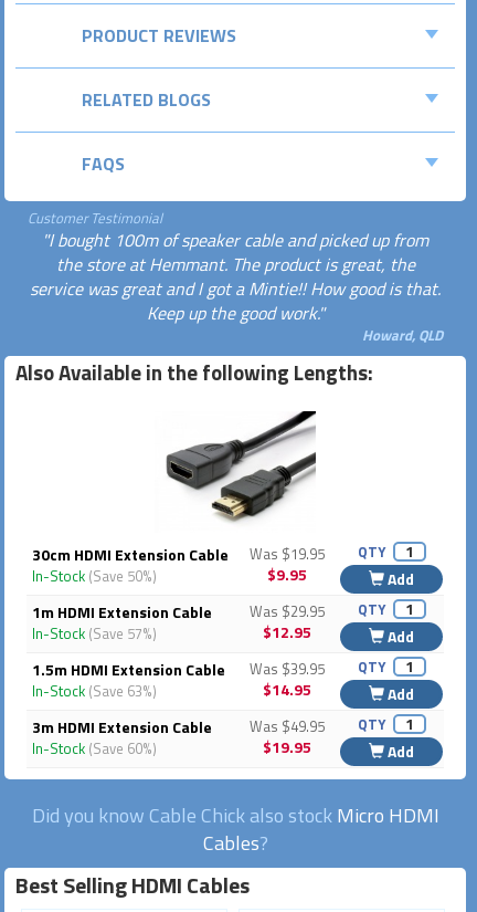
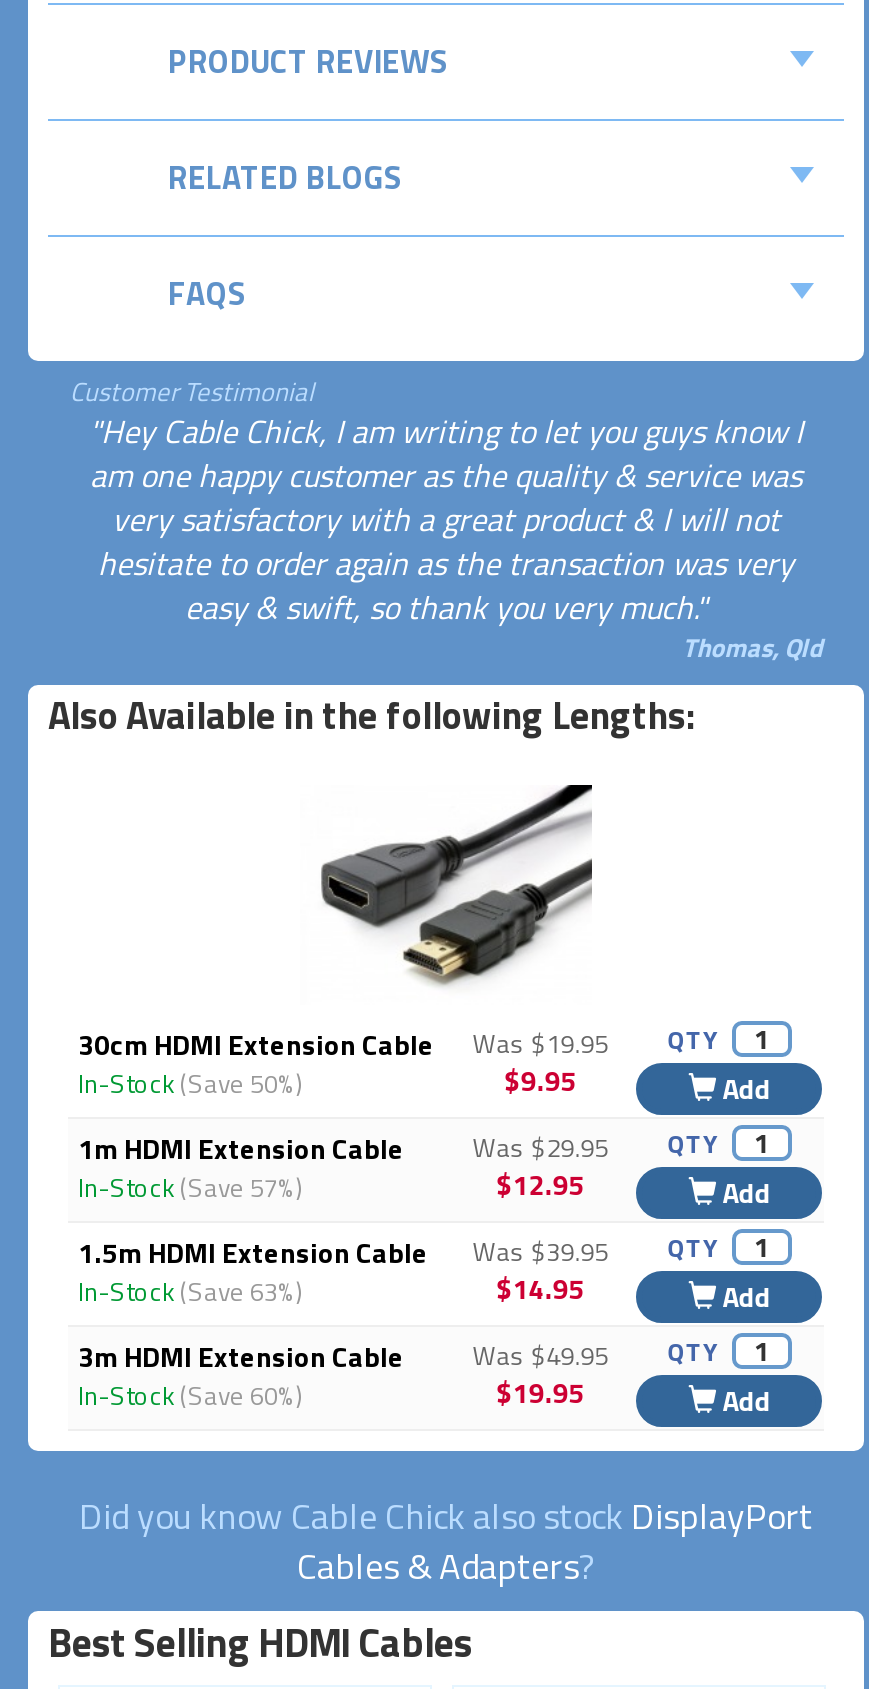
[30,226,443,346] "I bought 100m of speaker cable and picked up from | the store at Hemmant. The product is great, the | service was great and I got a Mintie!! How good is that. | Keep up the good work." | Howard, QLD -> [89,407,822,667] "Hey Cable Chick, I am writing to let you guys know I | am one happy customer as the quality & service was | very satisfactory with a great product & I will not | hesitate to order again as the transaction was very | easy & swift, so thank you very much." | Thomas, Qld
[31,800,439,858] Did you know Cable Chick also stock Micro HDMI | Cables? -> [79,1489,813,1593] Did you know Cable Chick also stock DisplayPort | Cables & Adapters?

